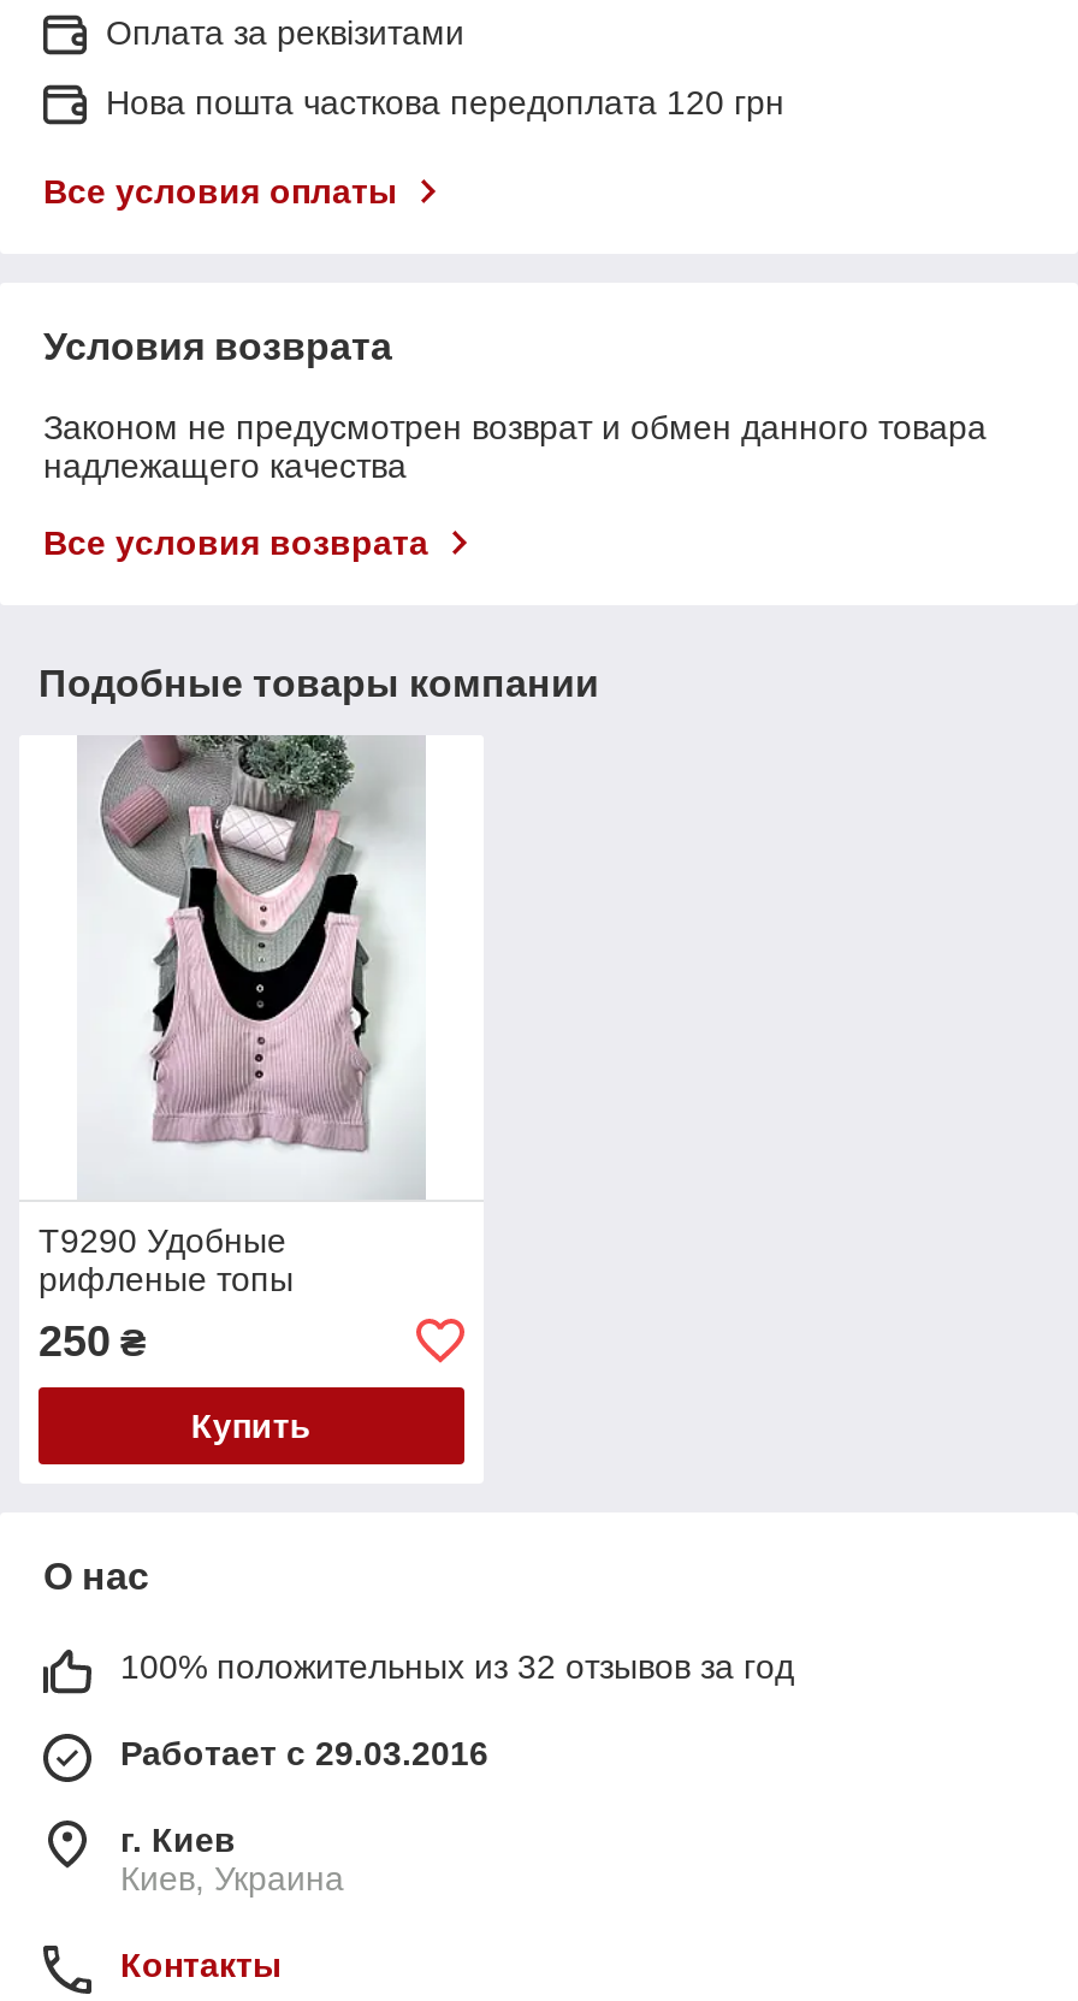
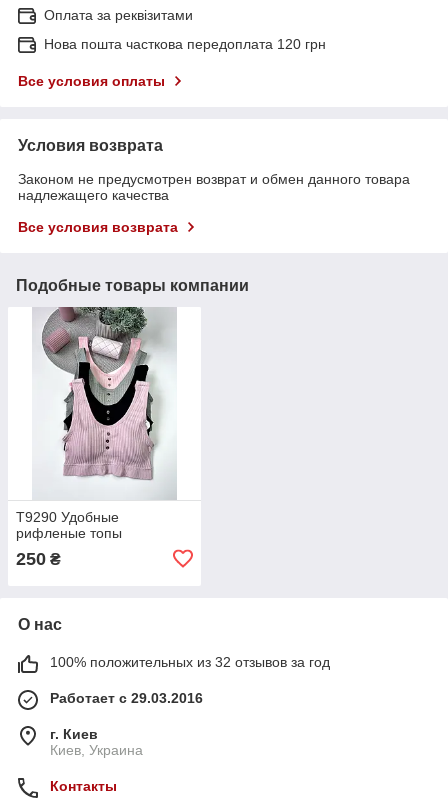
[191,1406,311,1445] Купить -> none

